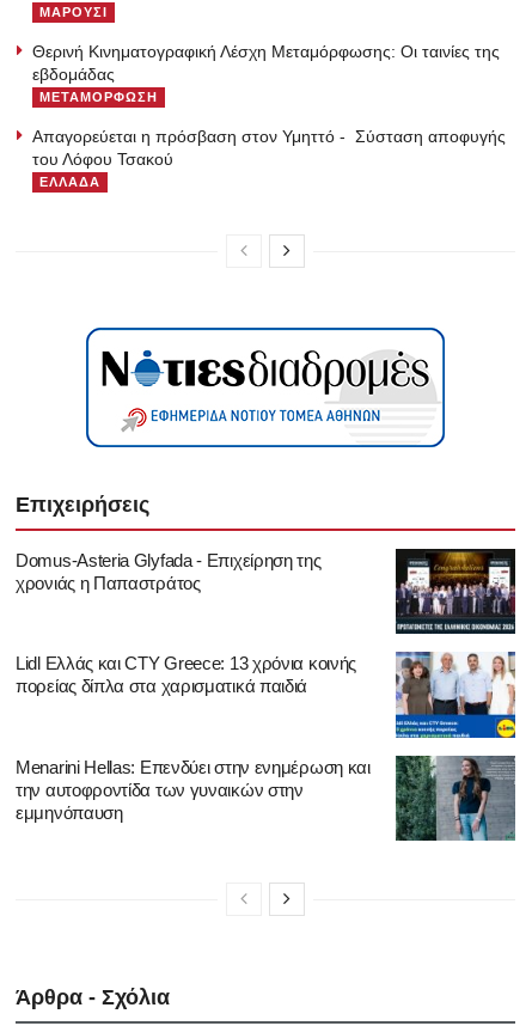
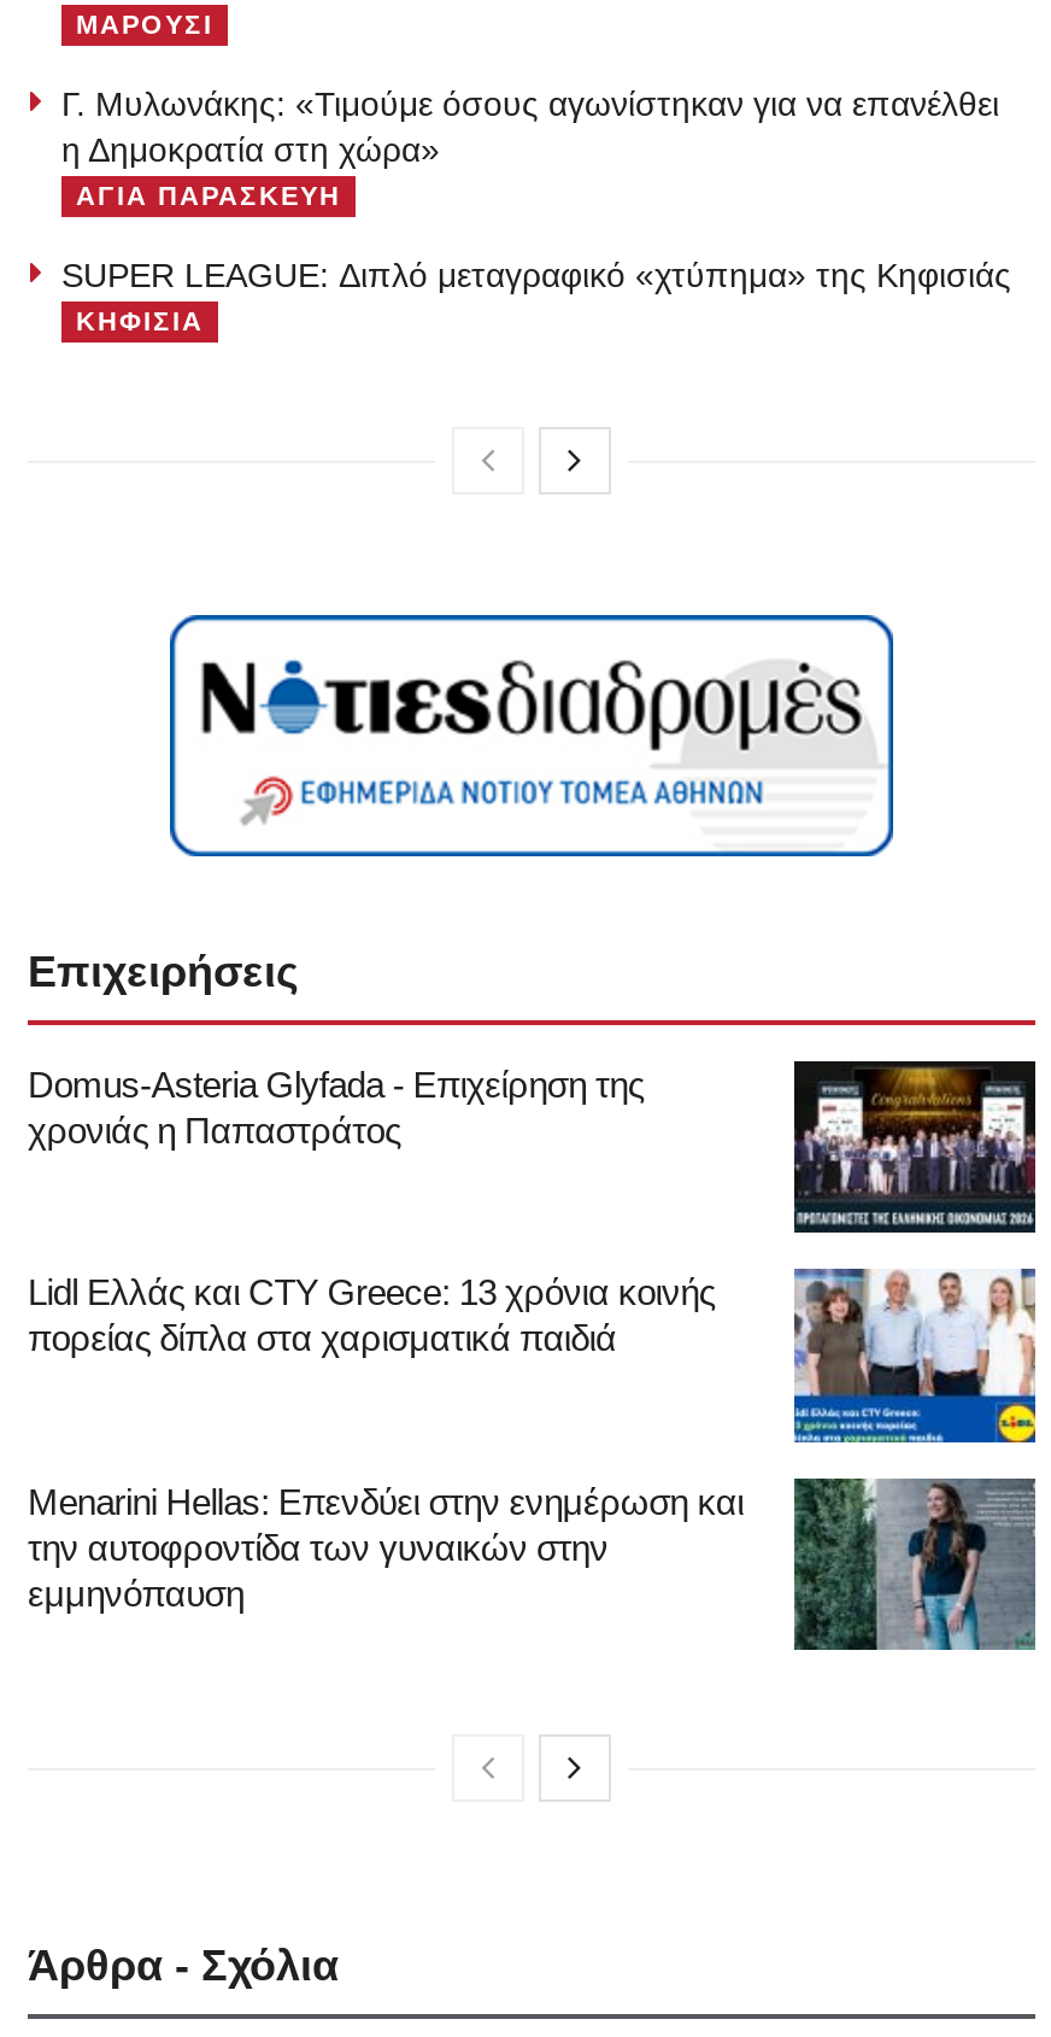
[32,41,500,104] Θερινή Κινηματογραφική Λέσχη Μεταμόρφωσης: Οι ταινίες της | εβδομάδας | ΜΕΤΑΜΟΡΦΩΣΗ -> [61,84,999,209] Γ. Μυλωνάκης: «Τιμούμε όσους αγωνίστηκαν για να επανέλθει | η Δημοκρατία στη χώρα» | ΑΓΙΑ ΠΑΡΑΣΚΕΥΗ
[32,126,506,189] Απαγορεύεται η πρόσβαση στον Υμηττό - Σύσταση αποφυγής | του Λόφου Τσακού | ΕΛΛΑΔΑ -> [61,255,1011,335] SUPER LEAGUE: Διπλό μεταγραφικό «χτύπημα» της Κηφισιάς | ΚΗΦΙΣΙΑ

